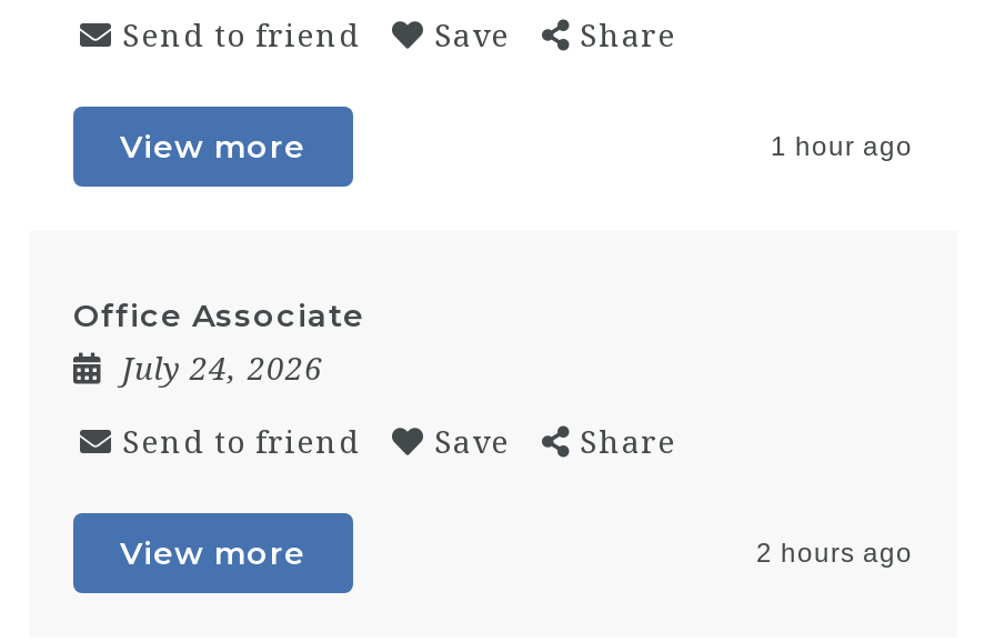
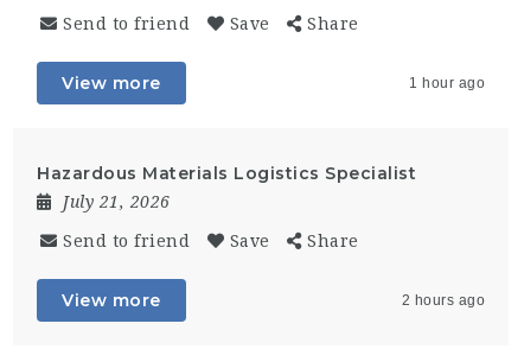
[73,295,364,387] Office Associate | July 24, 2026 -> [37,163,416,211] Hazardous Materials Logistics Specialist | July 21, 2026

